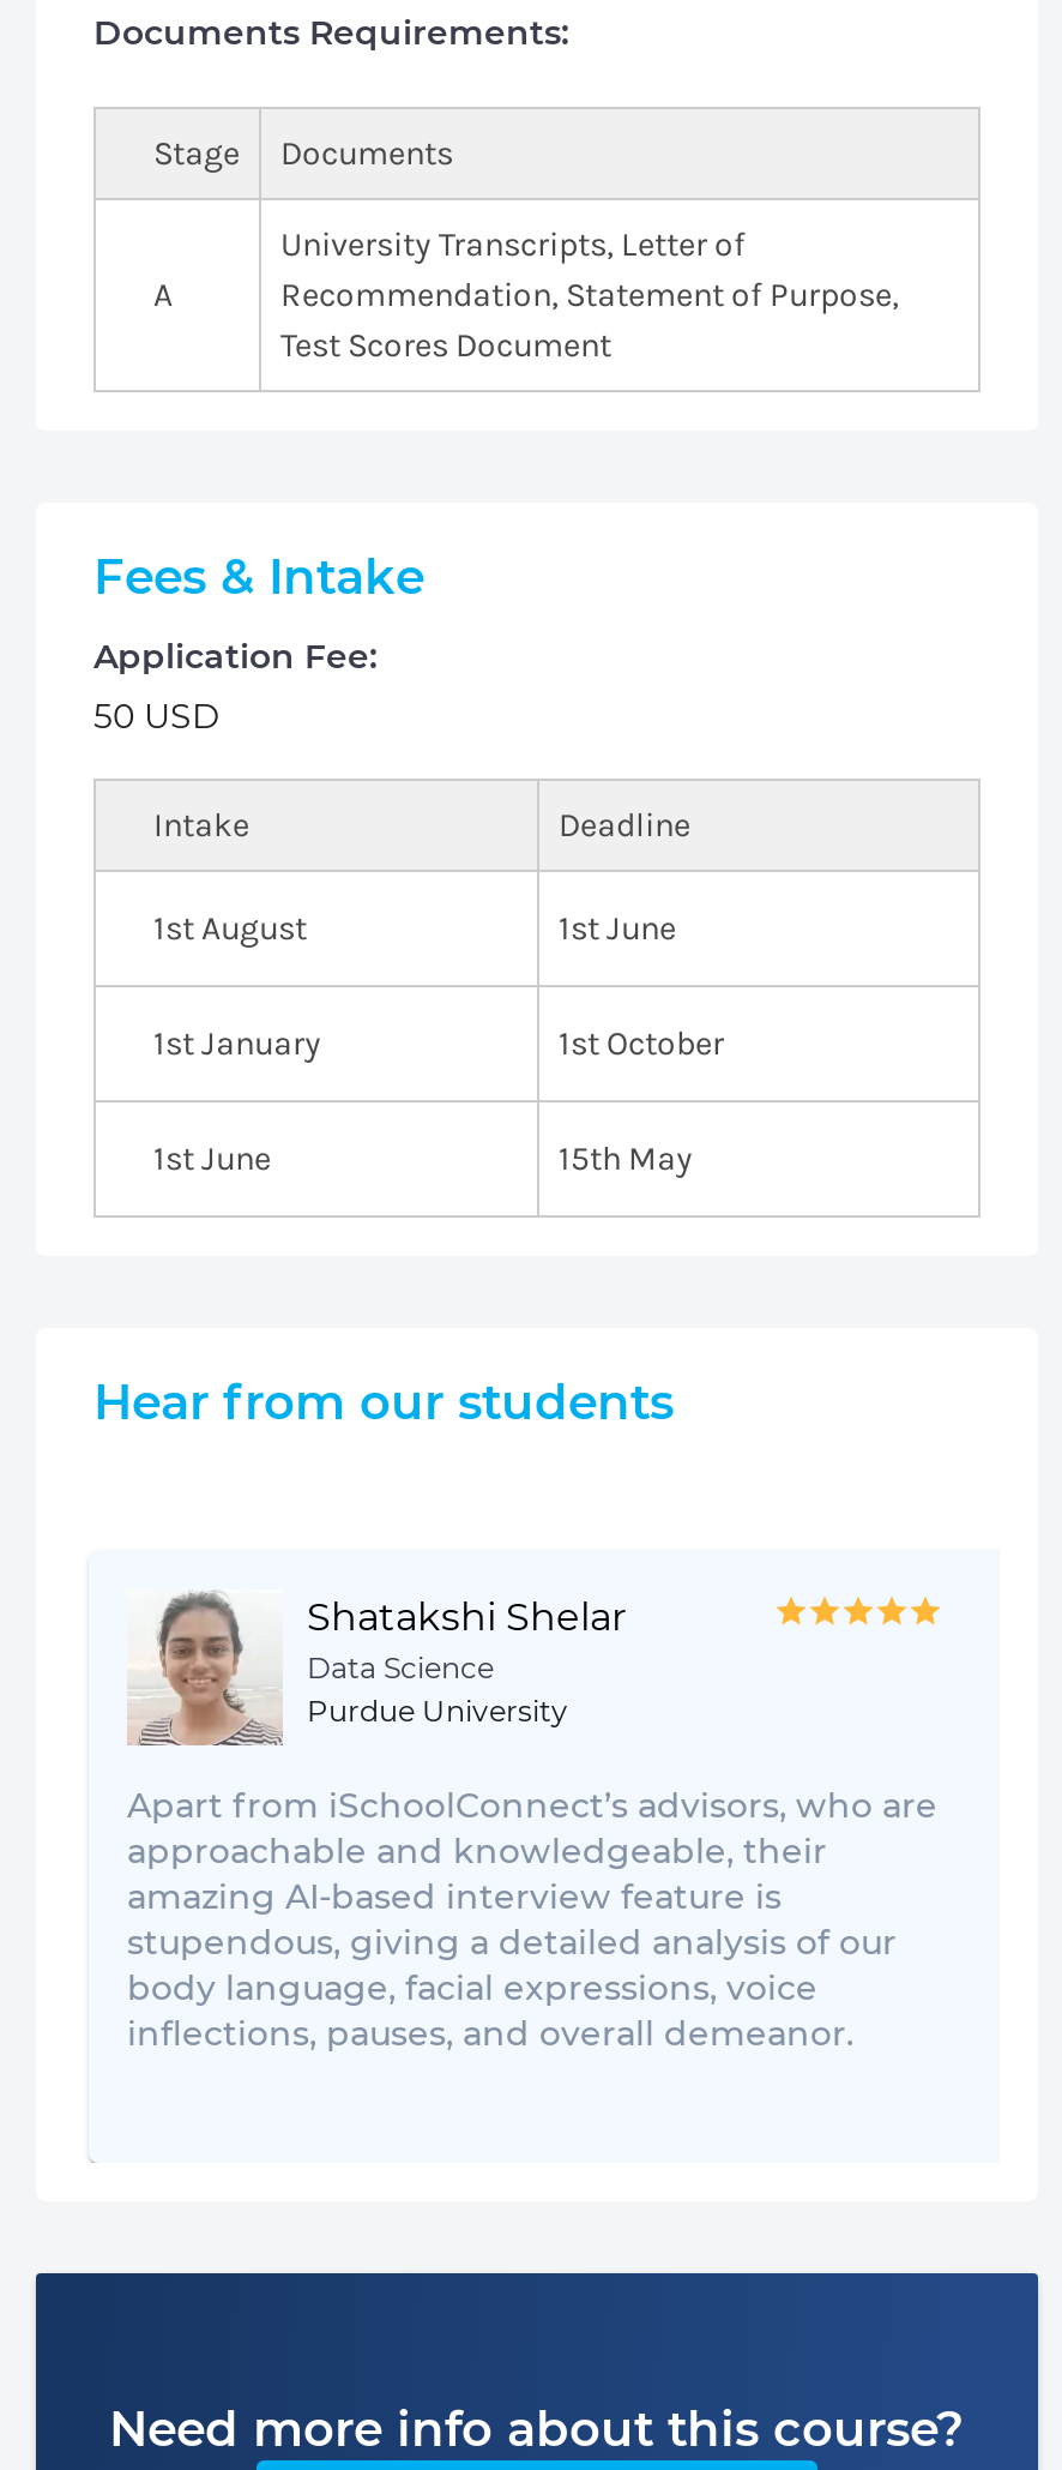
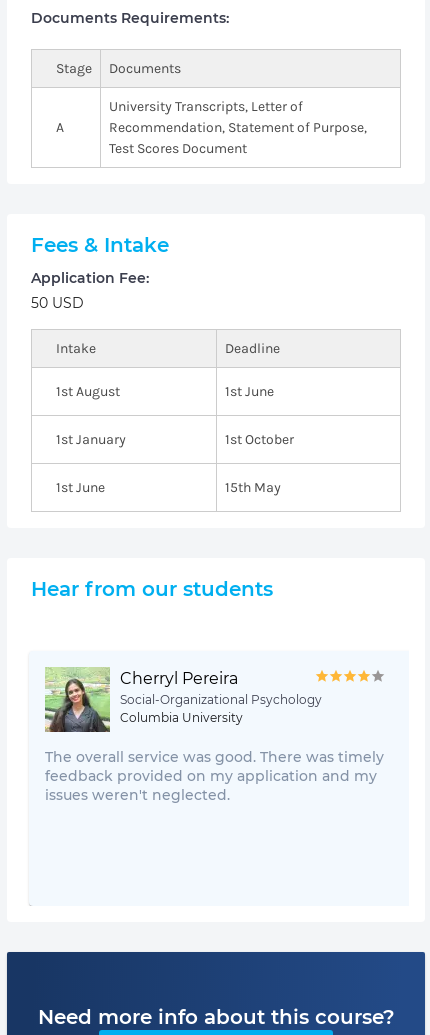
[127,1592,626,1745] [image] | Shatakshi Shelar | Data Science | Purdue University -> [44,667,322,733] [image] | Cherryl Pereira | Social-Organizational Psychology | Columbia University
[127,1784,937,2055] Apart from iSchoolConnect’s advisors, who are | approachable and knowledgeable, their | amazing AI-based interview feature is | stupendous, giving a detailed analysis of our | body language, facial expressions, voice | inflections, pauses, and overall demeanor. -> [45,748,384,804] The overall service was good. There was timely | feedback provided on my application and my | issues weren't neglected.

